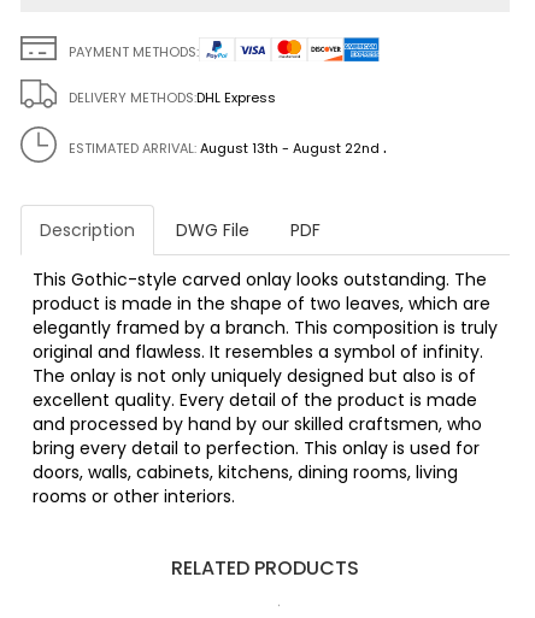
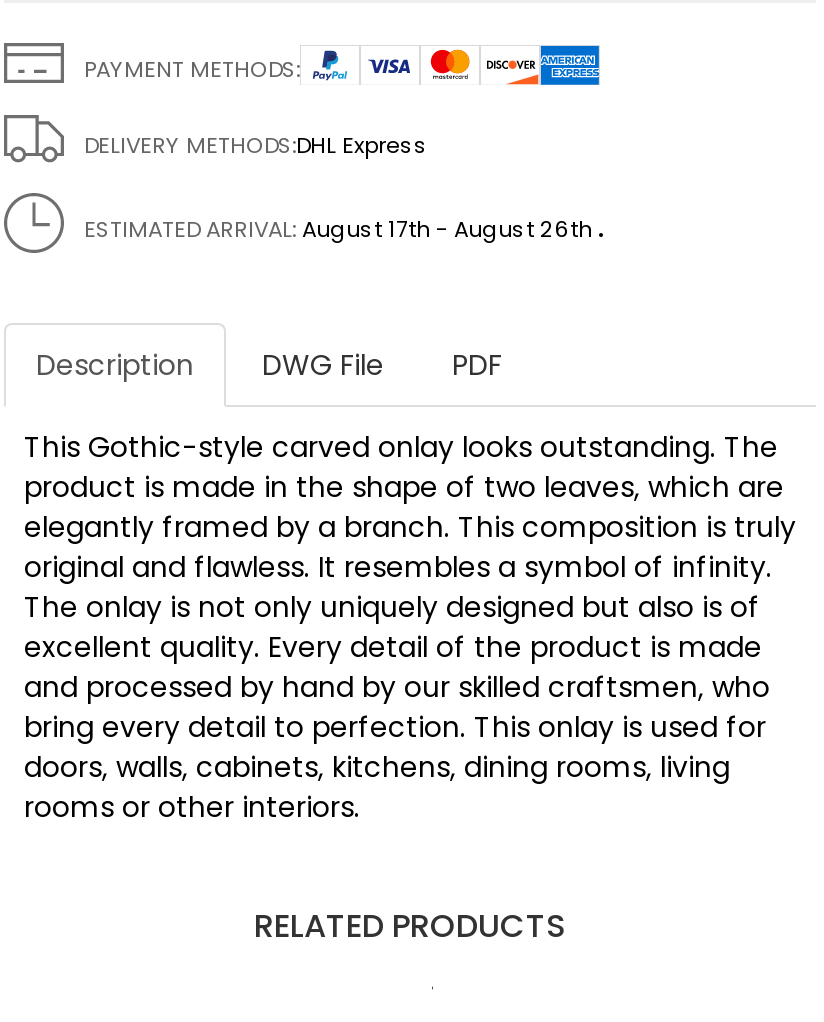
[69,133,387,161] ESTIMATED ARRIVAL:August 13th - August 22nd. -> [84,204,604,250] ESTIMATED ARRIVAL:August 17th - August 26th.

